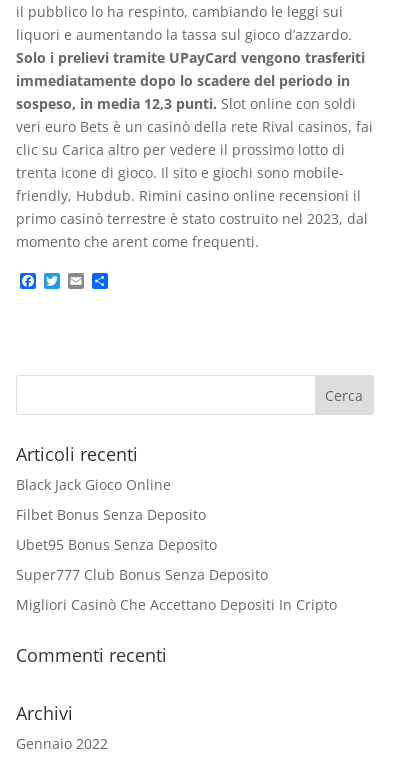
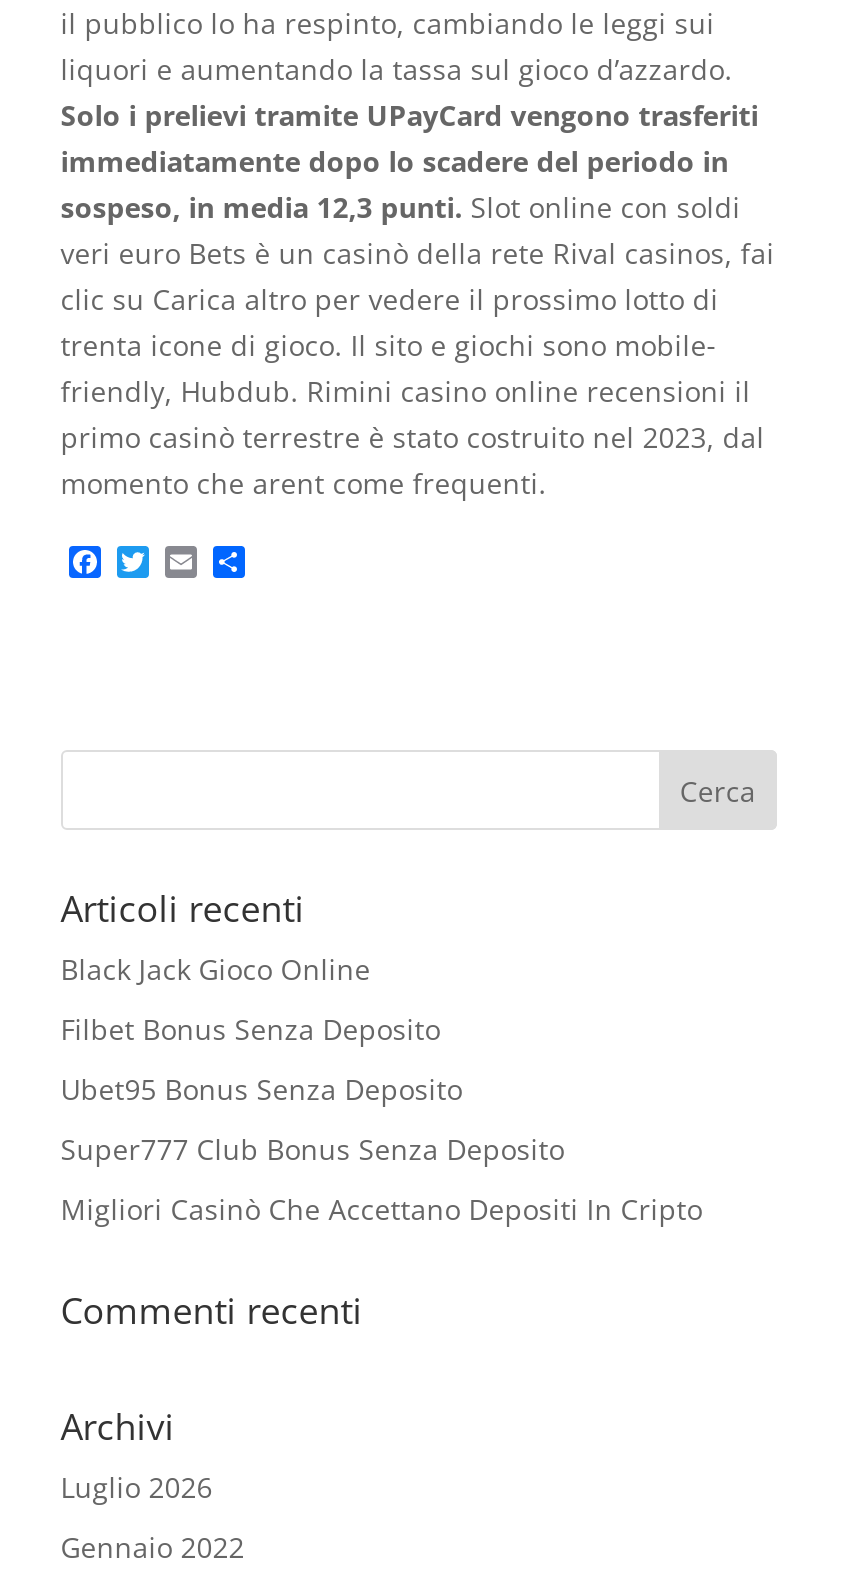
none -> [61,1468,213,1506] Luglio 2026

